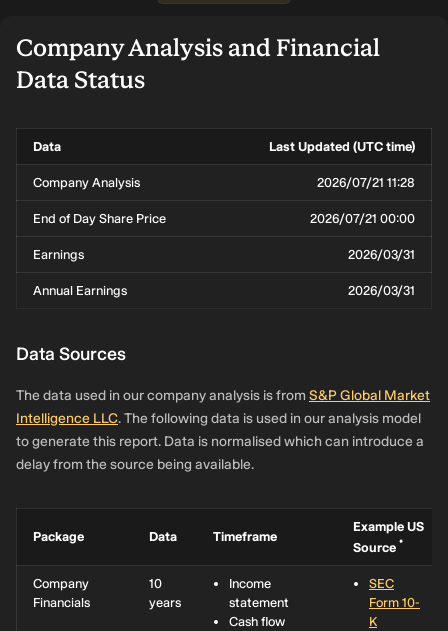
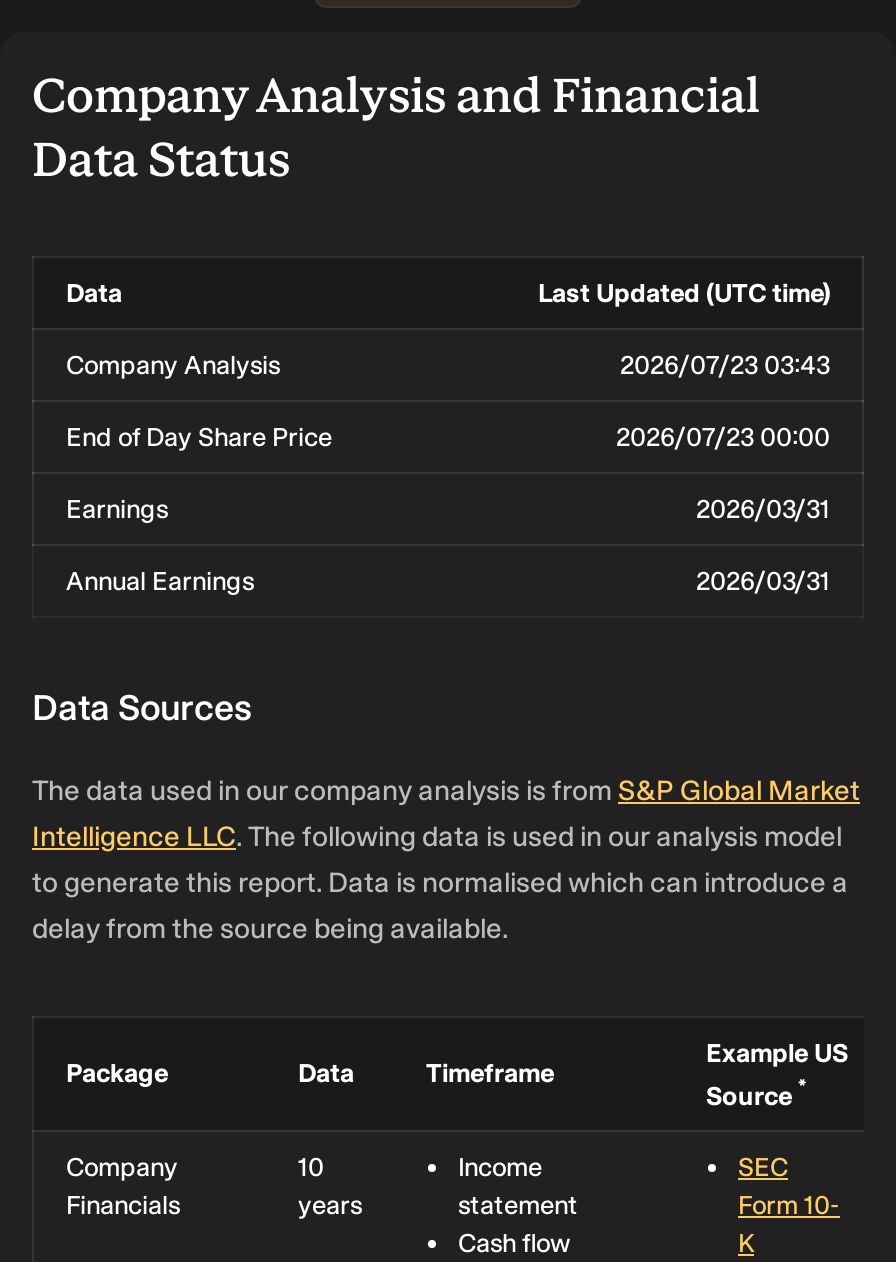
[317,175,415,190] 2026/07/21 11:28 -> [620,350,830,380] 2026/07/23 03:43
[310,211,415,226] 2026/07/21 00:00 -> [616,422,830,452] 2026/07/23 00:00

